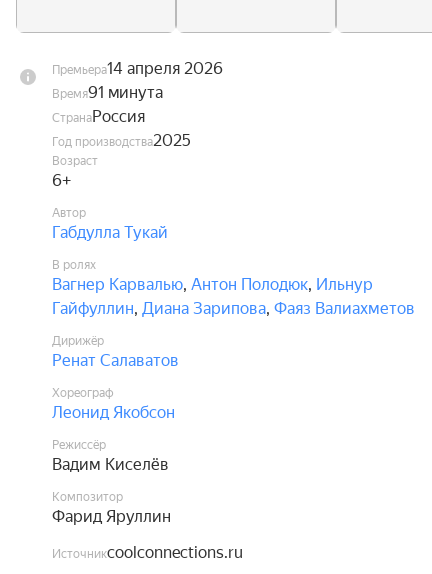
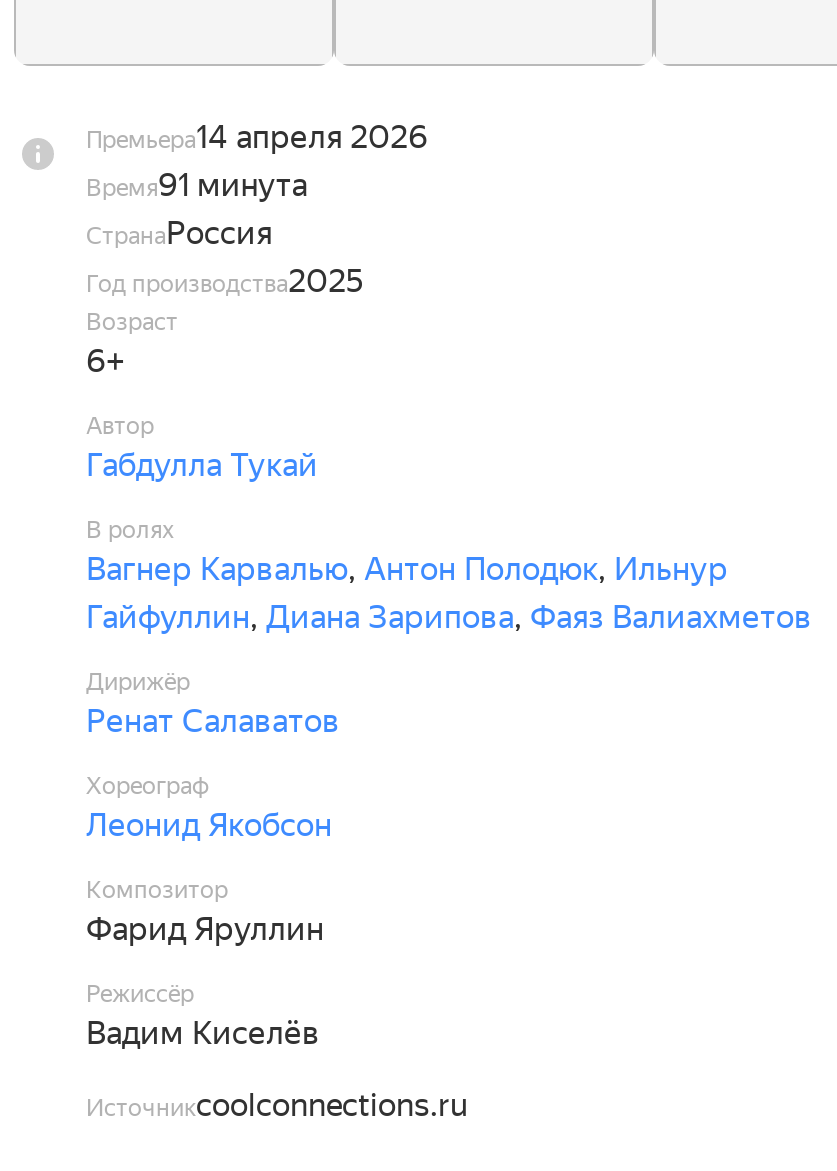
moved [52,438,169,474] -> [86,980,320,1052]: Режиссёр | Вадим Киселёв
moved [52,490,171,526] -> [86,876,324,948]: Композитор | Фарид Яруллин

